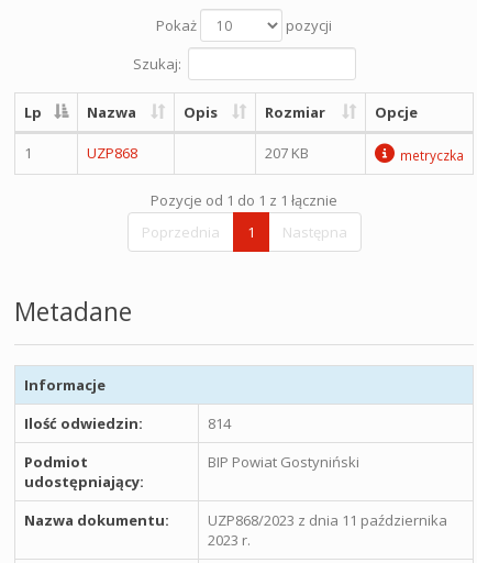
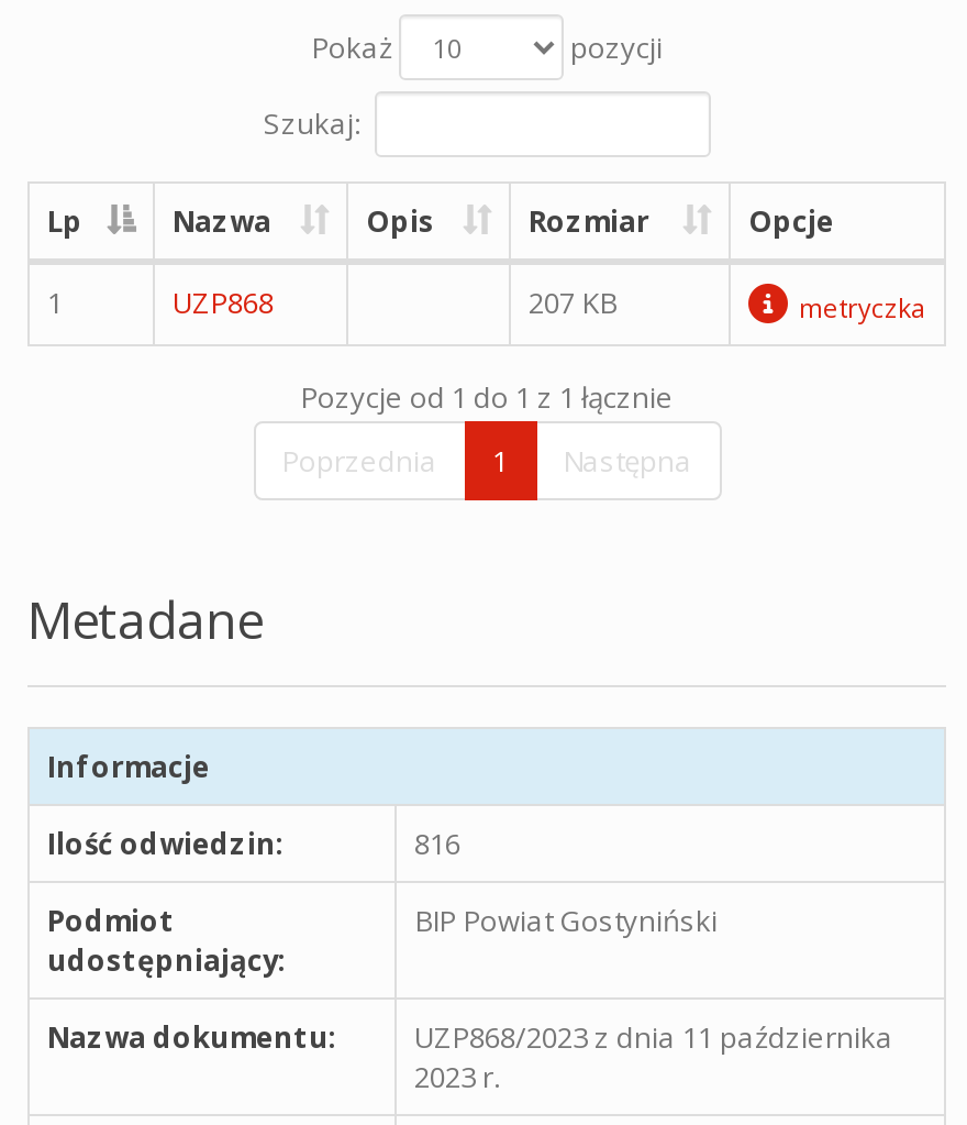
[208,413,231,433] 814 -> [414,823,460,862] 816

